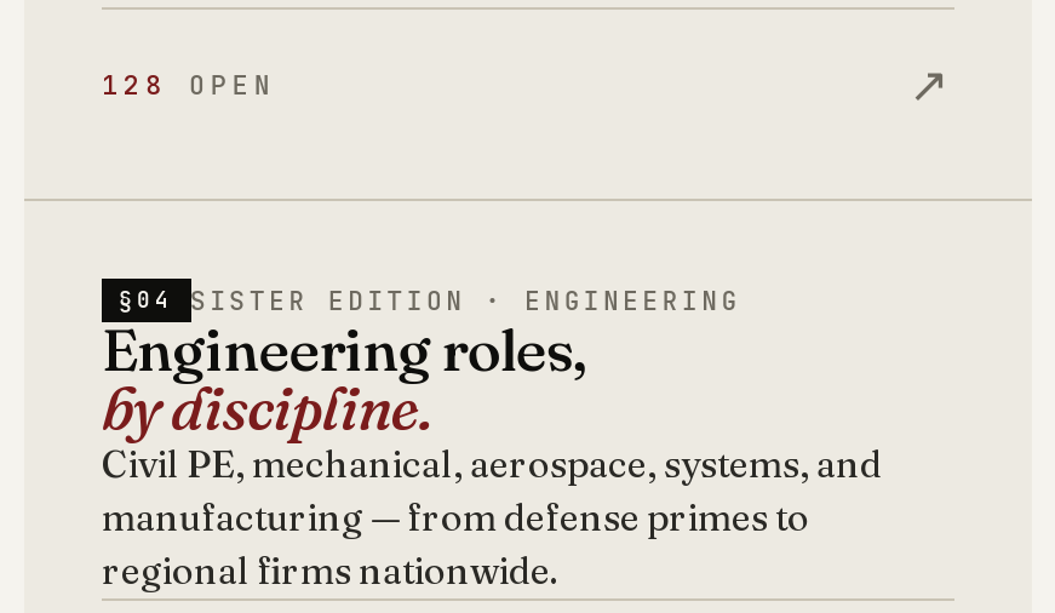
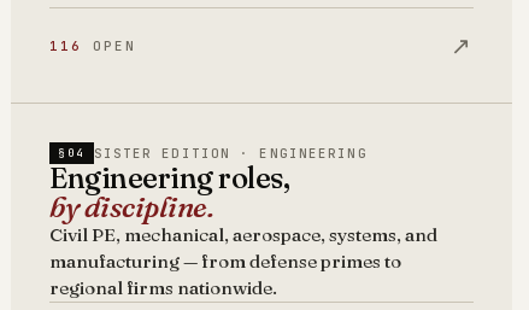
[102,68,275,102] 128 OPEN -> [49,38,136,54] 116 OPEN

